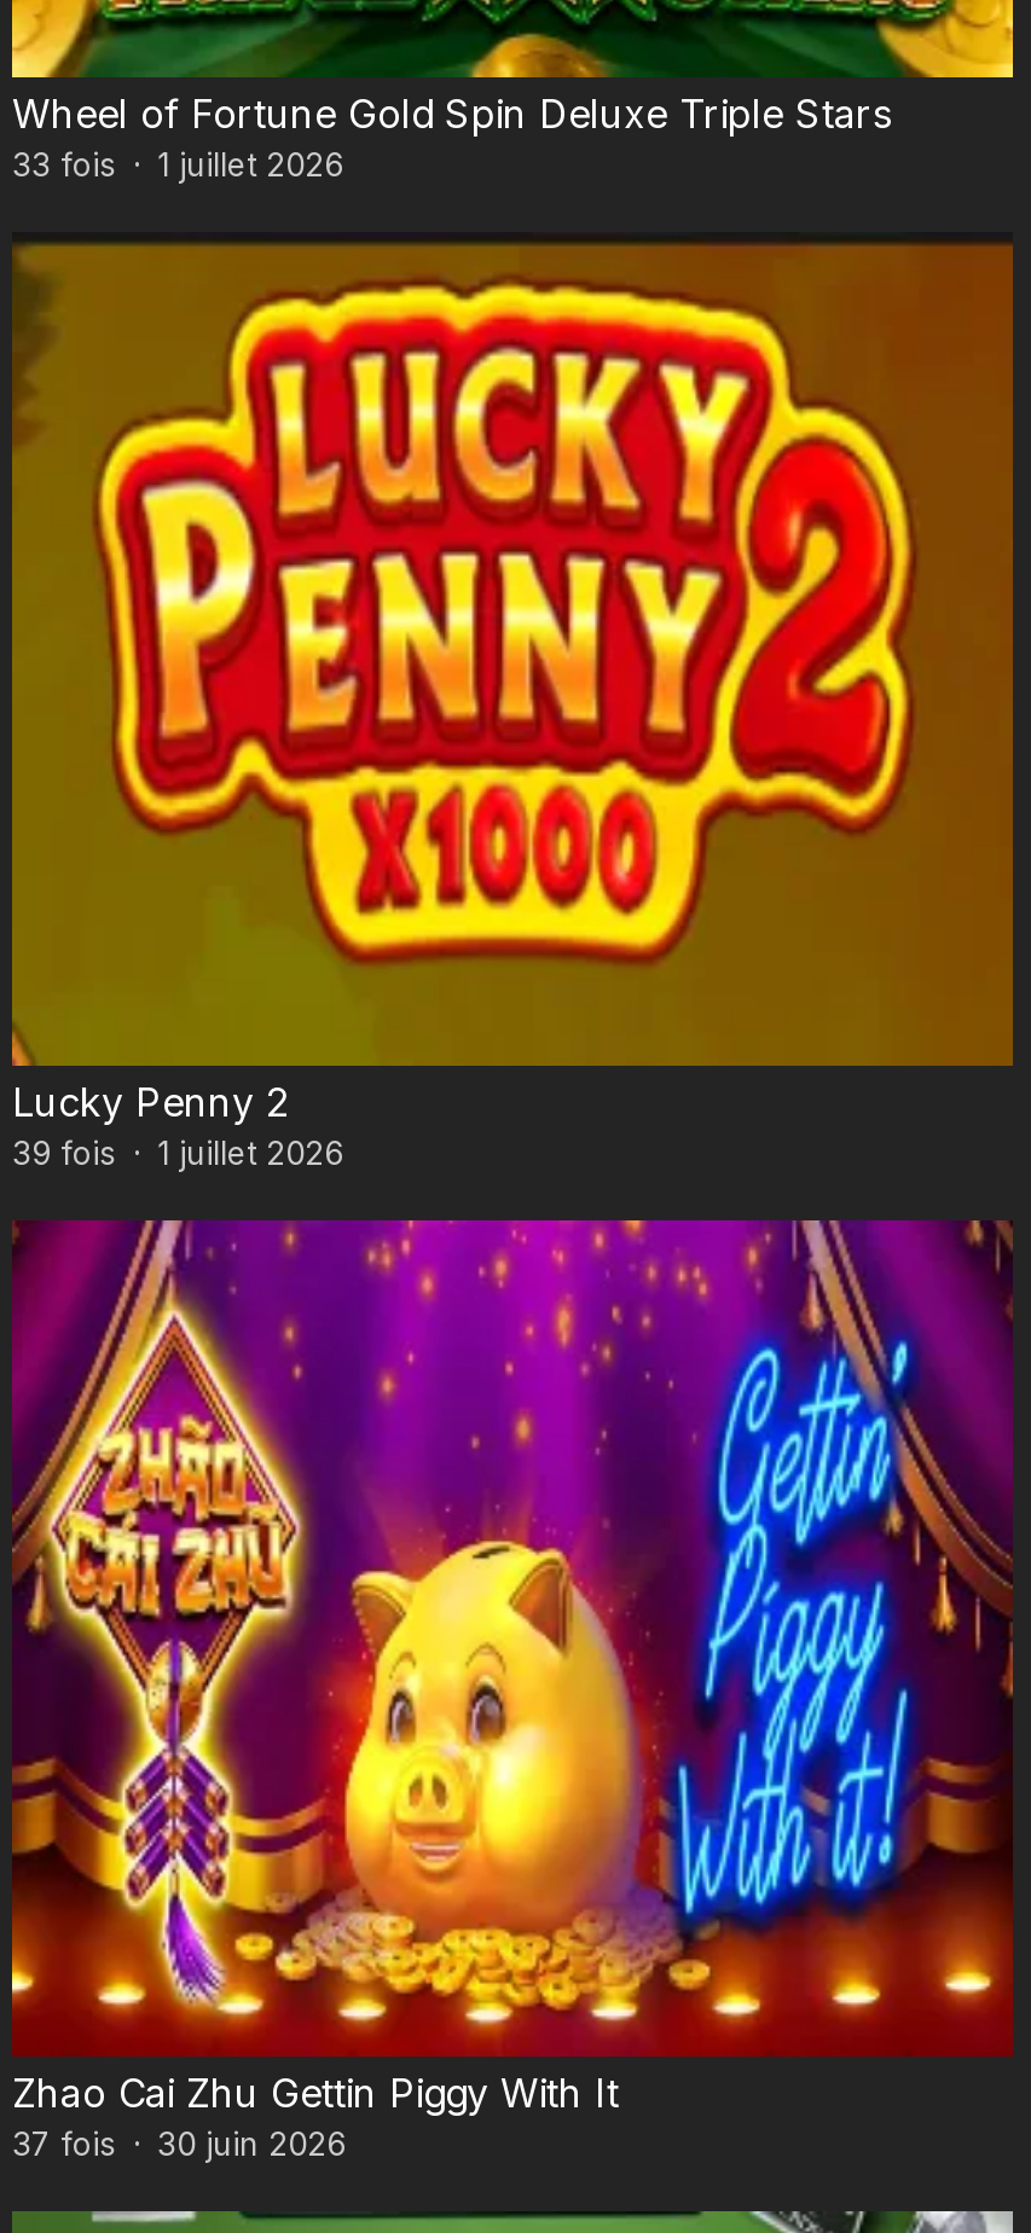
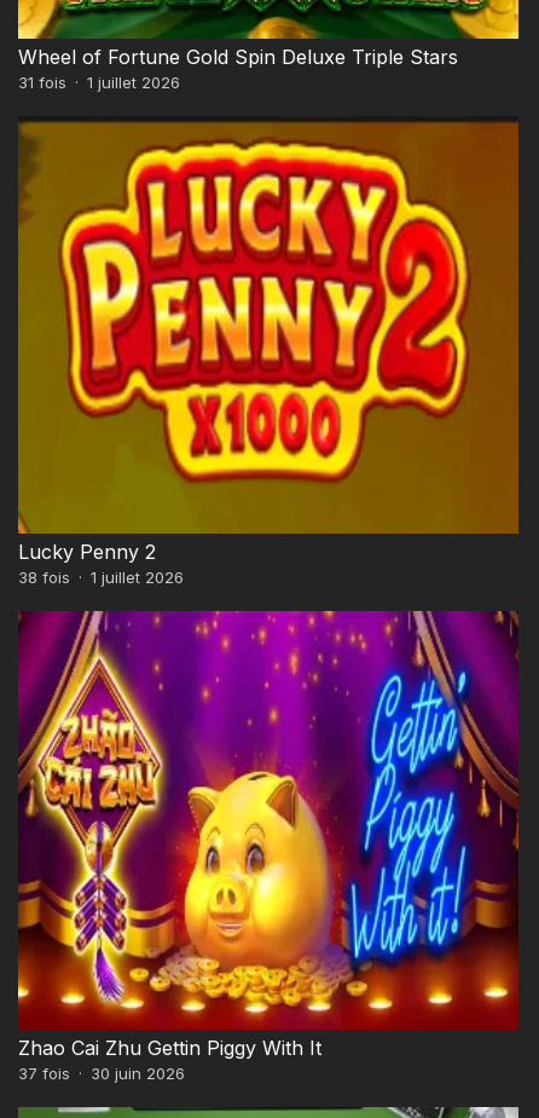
[12,146,343,185] 33 fois · 1 juillet 2026 -> [18,73,180,92] 31 fois · 1 juillet 2026
[12,1135,343,1173] 39 fois · 1 juillet 2026 -> [18,568,184,587] 38 fois · 1 juillet 2026

